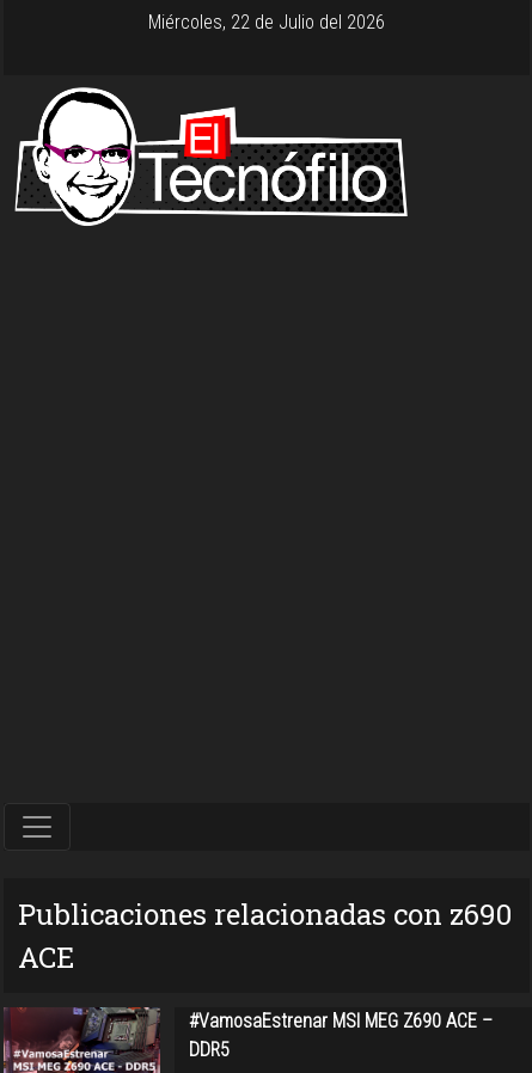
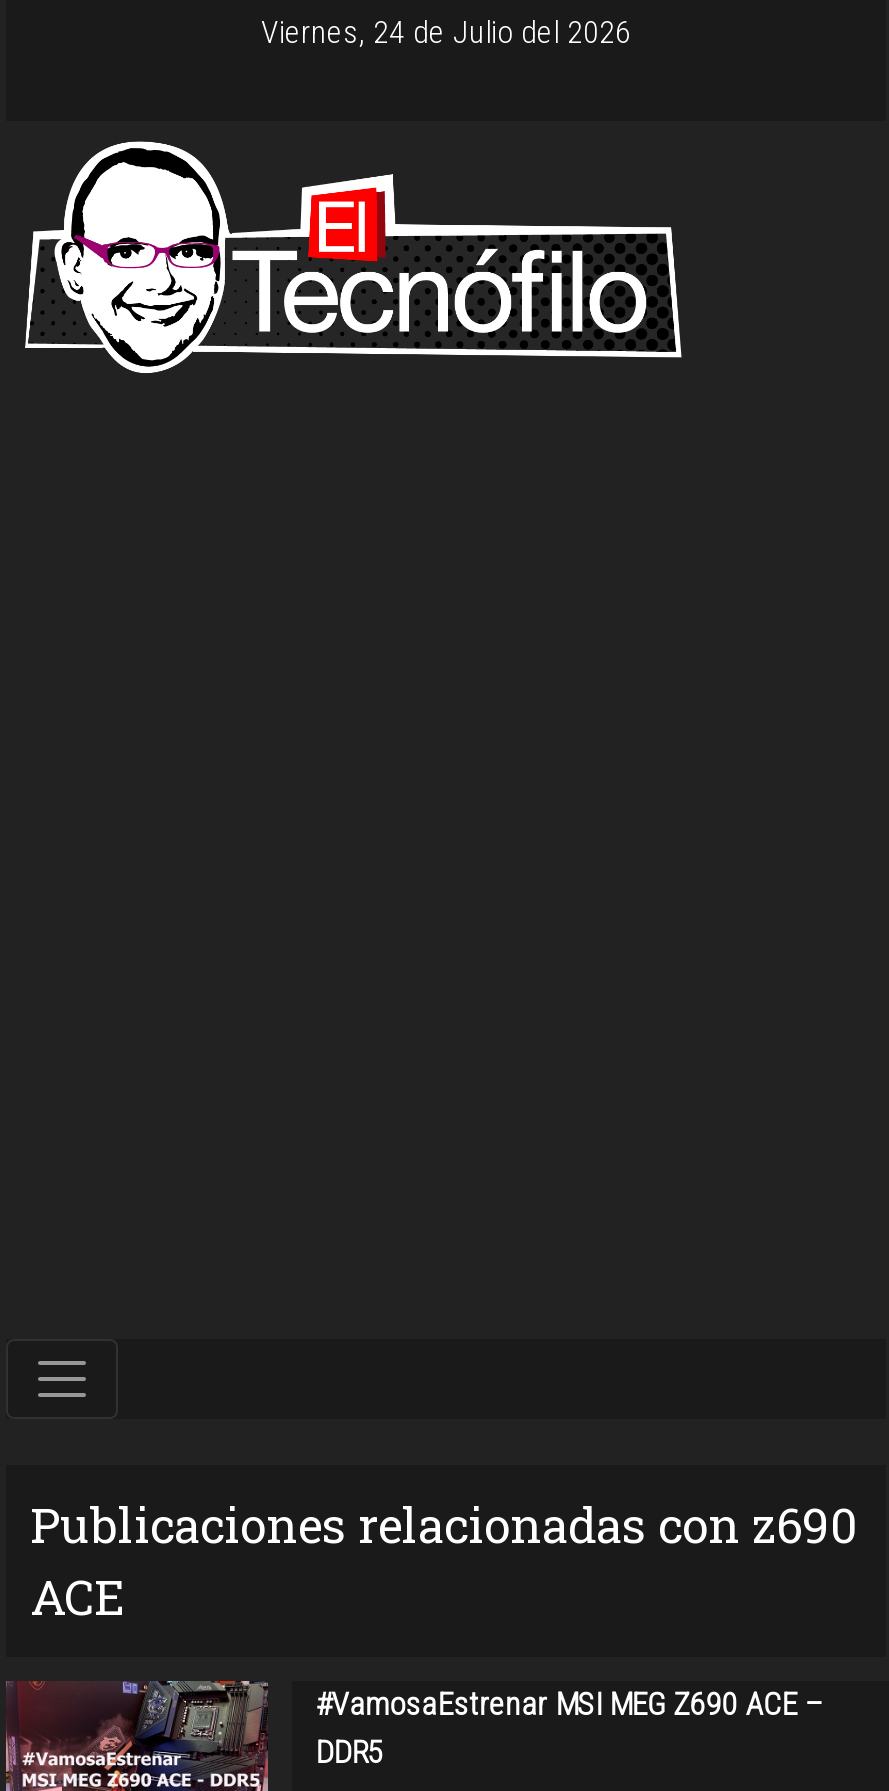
[148,11,385,33] Miércoles, 22 de Julio del 2026 -> [261,13,631,51] Viernes, 24 de Julio del 2026

